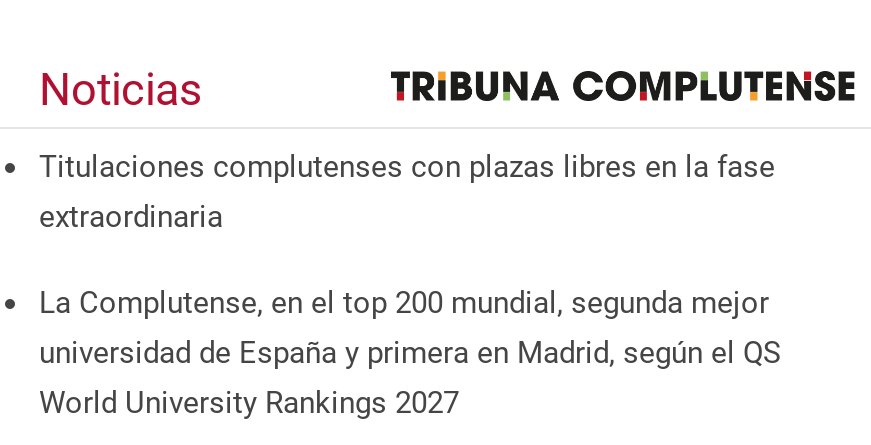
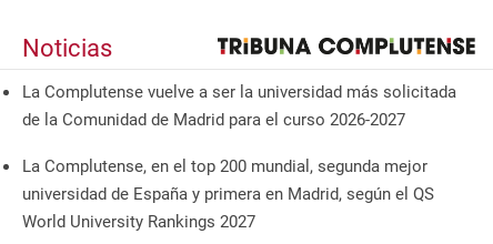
[39,150,775,236] Titulaciones complutenses con plazas libres en la fase | extraordinaria -> [22,82,456,130] La Complutense vuelve a ser la universidad más solicitada | de la Comunidad de Madrid para el curso 2026-2027

